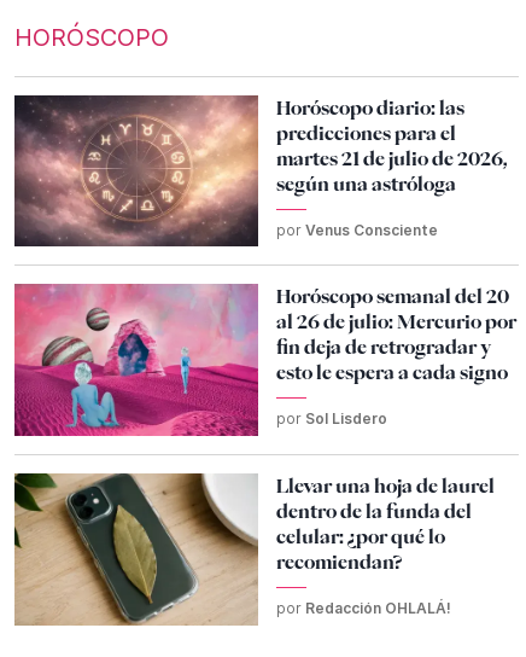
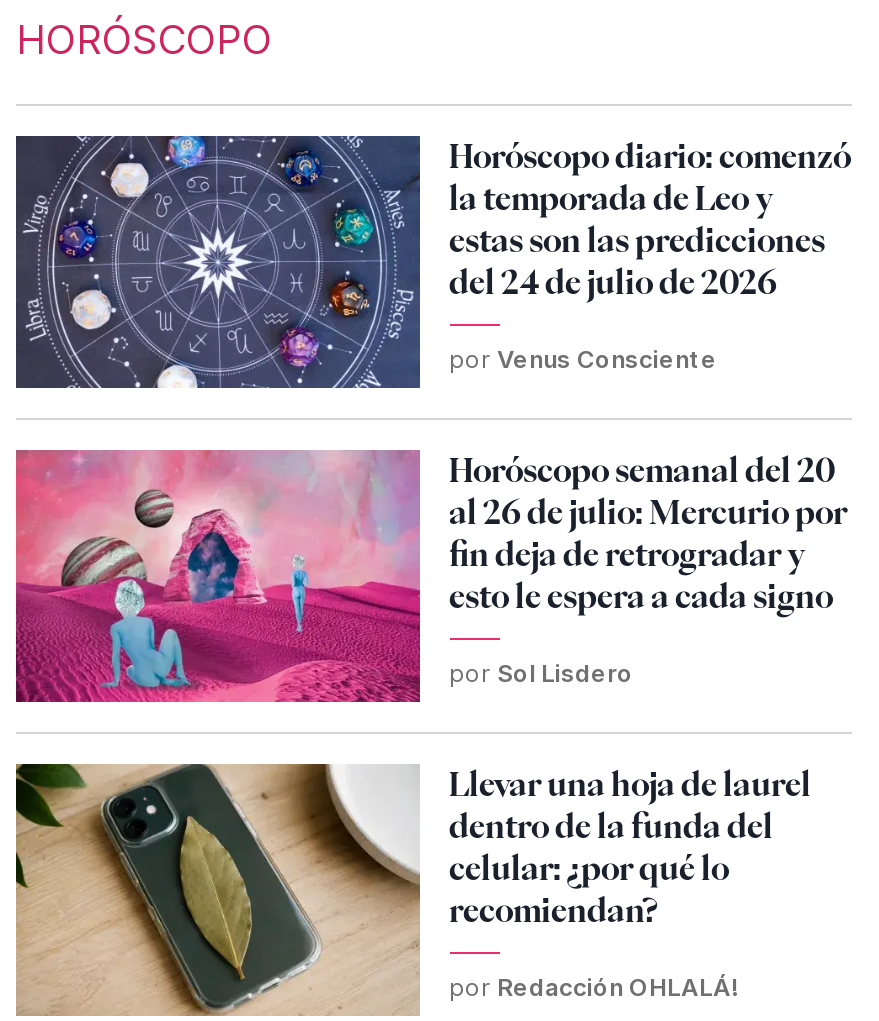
[14,94,506,248] [image] | Horóscopo diario: las | predicciones para el | martes 21 de julio de 2026, | según una astróloga -> [16,133,851,389] [image] | Horóscopo diario: comenzó | la temporada de Leo y | estas son las predicciones | del 24 de julio de 2026

